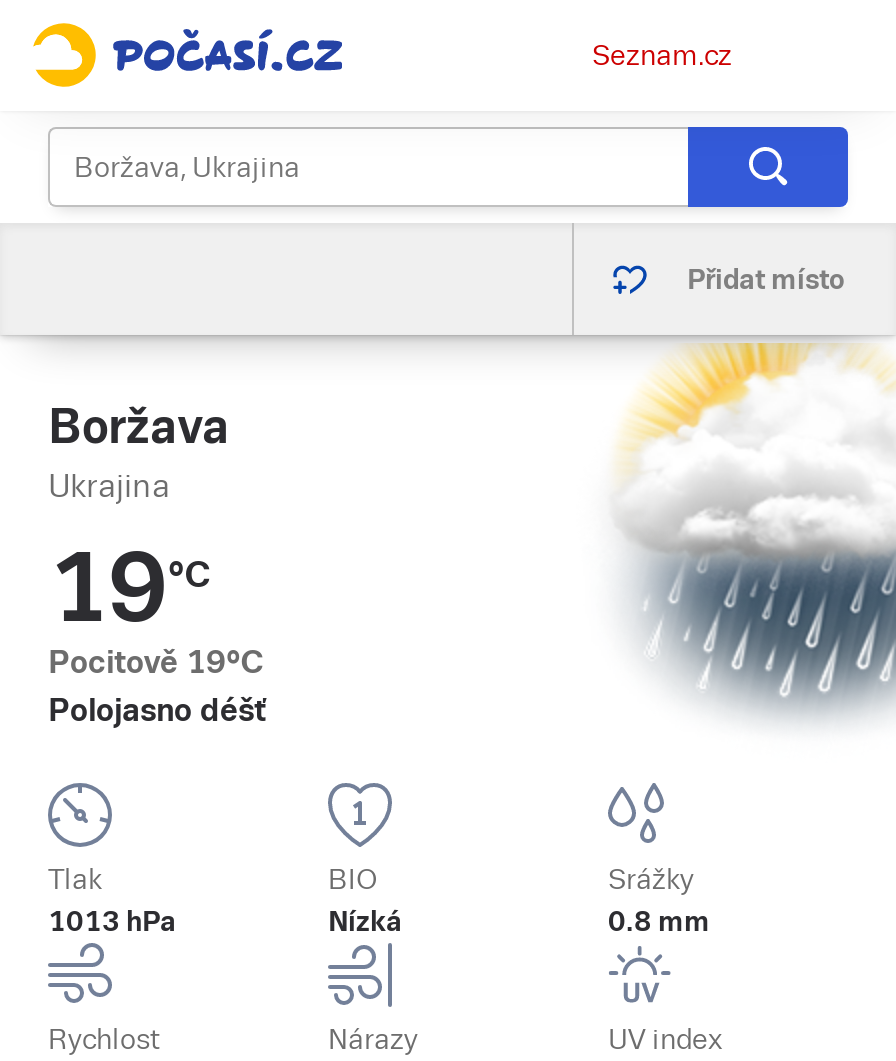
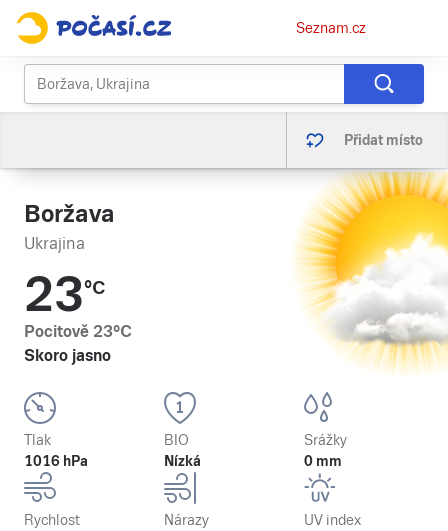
[596,343,890,735] [image] -> [297,172,445,371] [image]
[48,533,266,729] 19°C | Pocitově 19°C | Polojasno déšť -> [24,267,132,365] 23°C | Pocitově 23°C | Skoro jasno
[48,905,176,937] 1013 hPa -> [24,453,88,469] 1016 hPa
[608,905,710,937] 0.8 mm -> [304,453,342,469] 0 mm

